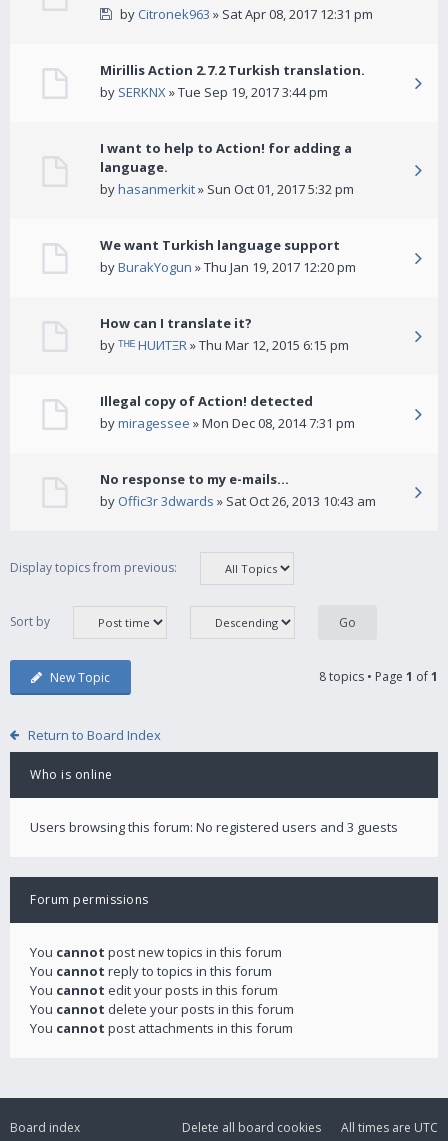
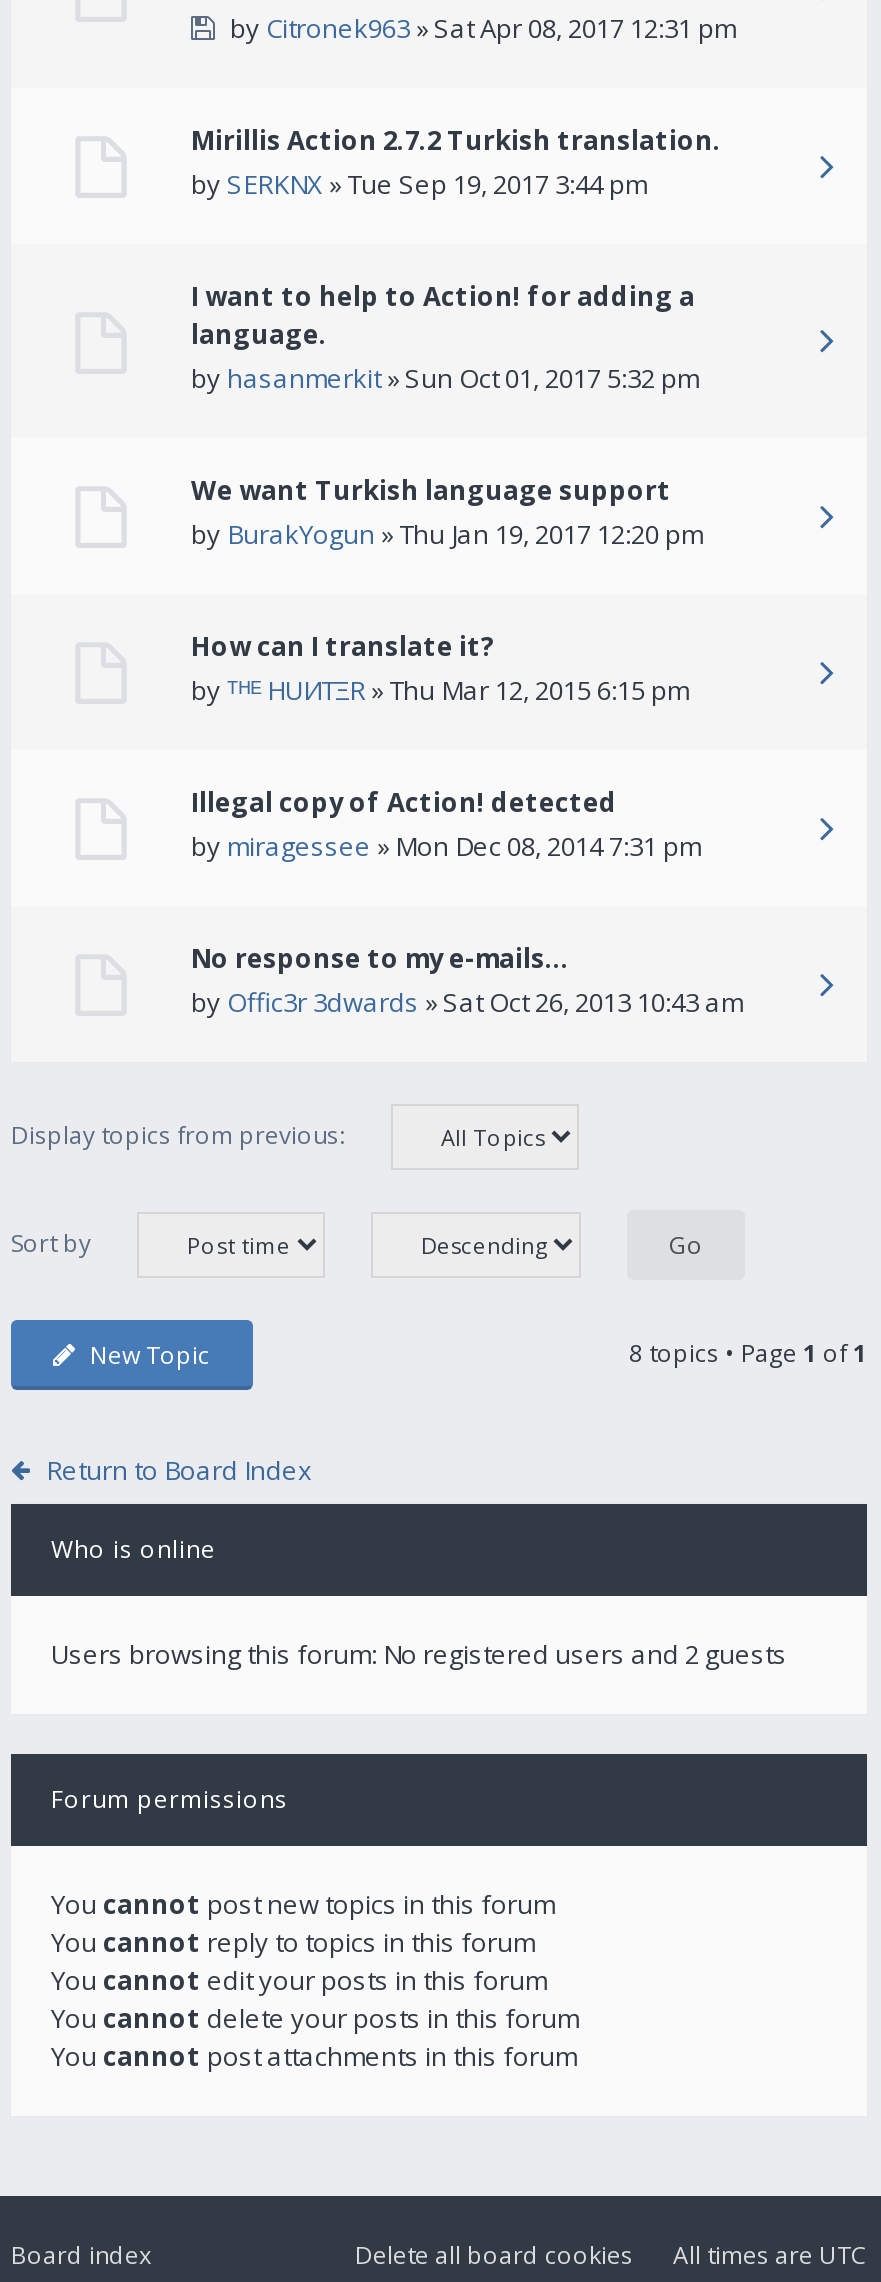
[30,818,398,836] Users browsing this forum: No registered users and 3 guests -> [51,1636,787,1672] Users browsing this forum: No registered users and 2 guests

